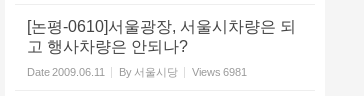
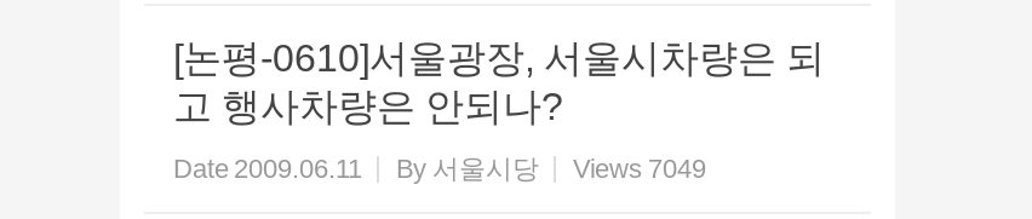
[27,66,247,78] Date 2009.06.11 By 서울시당 Views 6981 -> [173,154,706,183] Date 2009.06.11 By 서울시당 Views 7049

